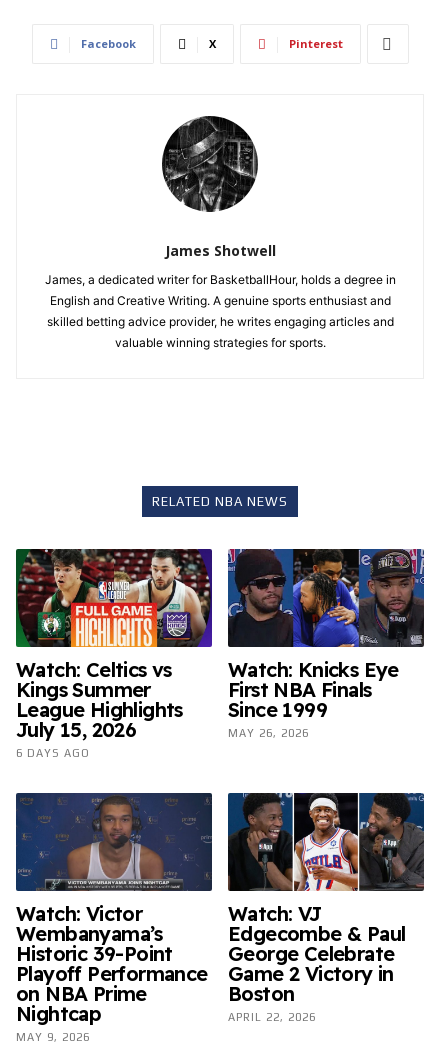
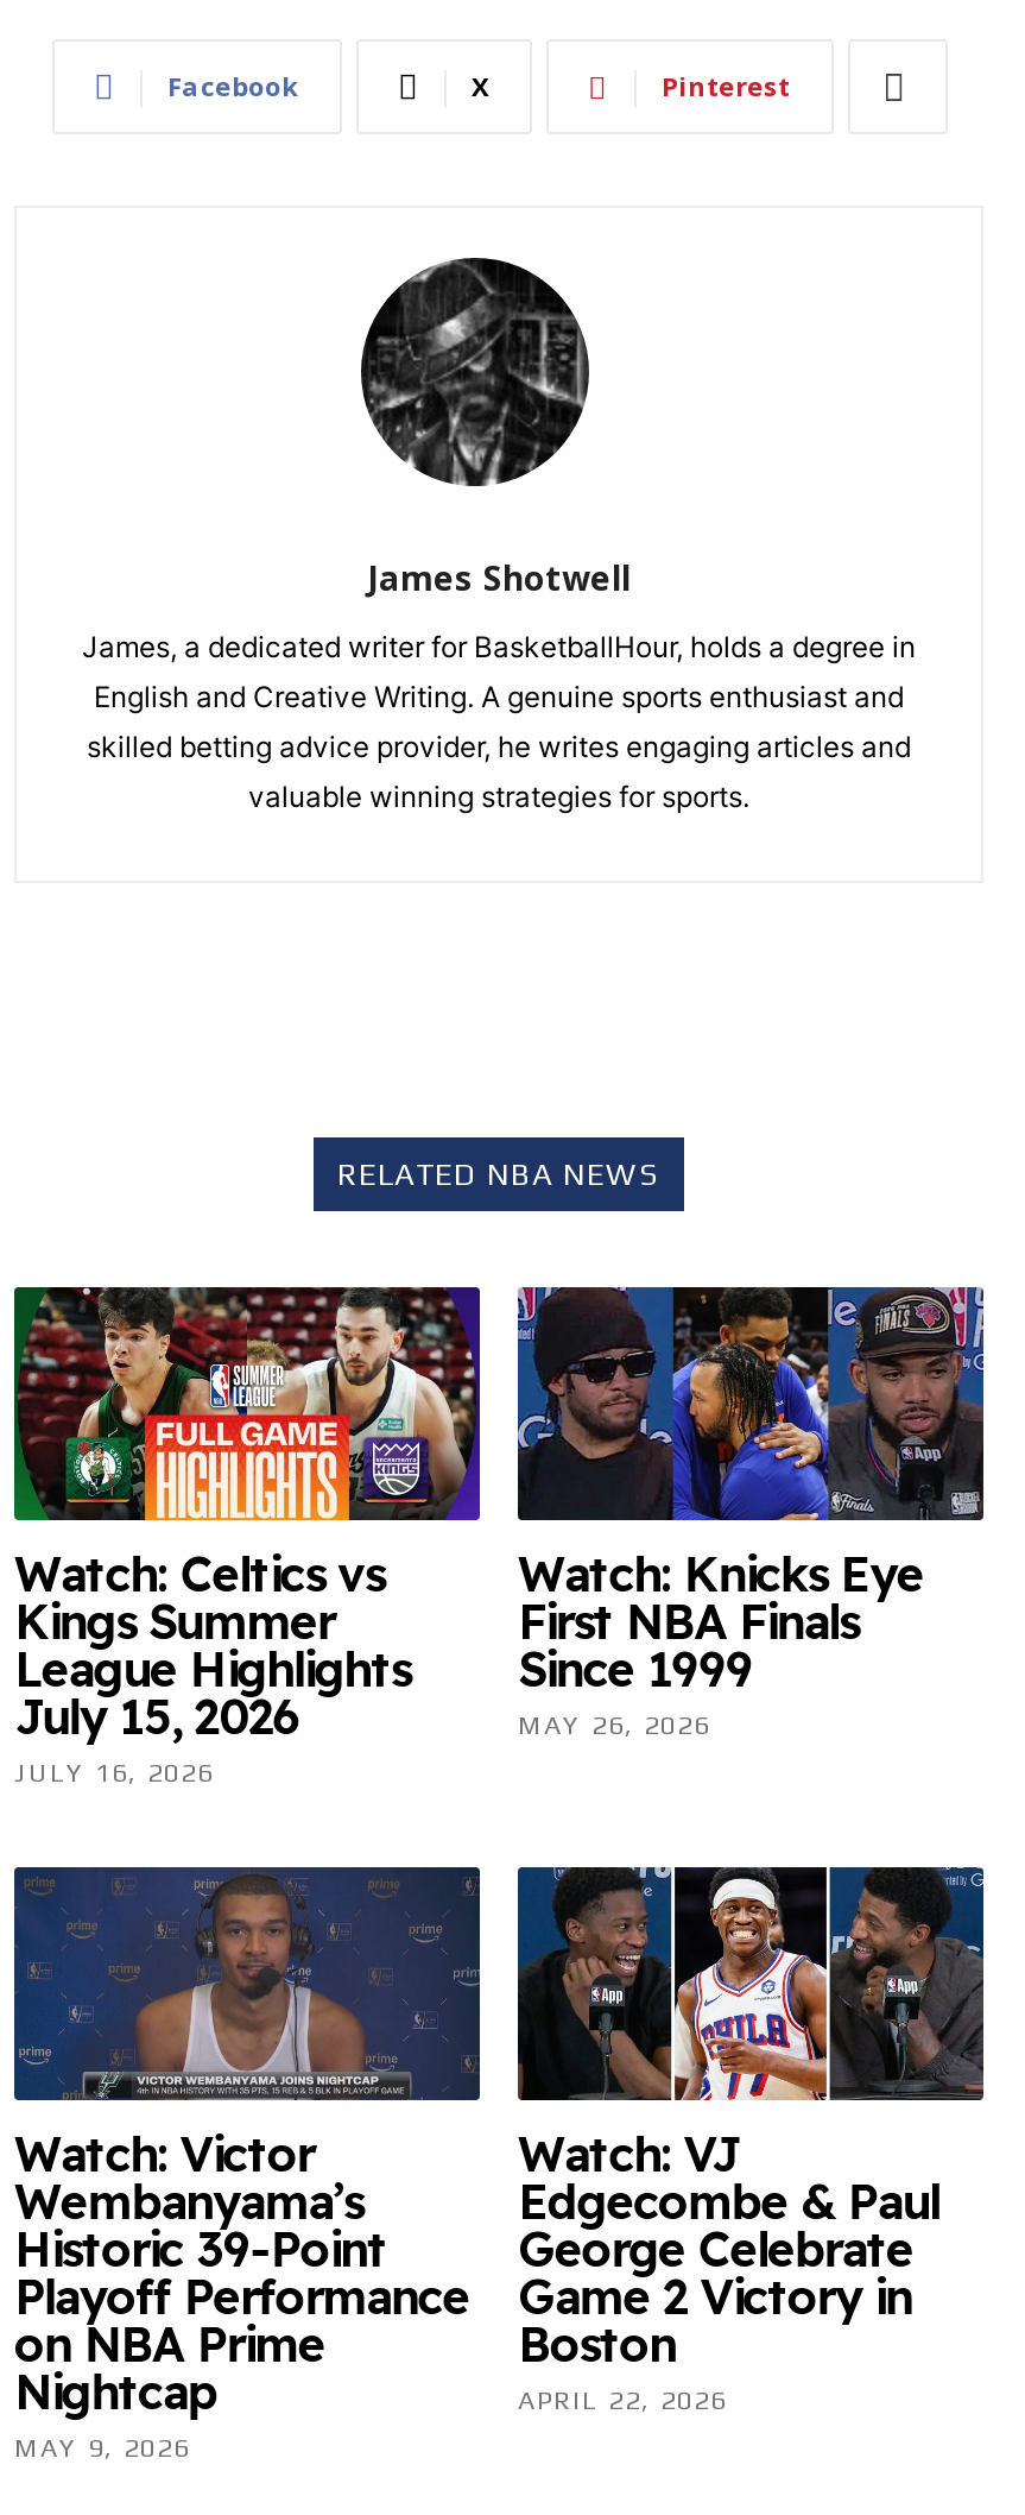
[16,747,90,759] 6 DAYS AGO -> [14,1758,214,1787] JULY 16, 2026

